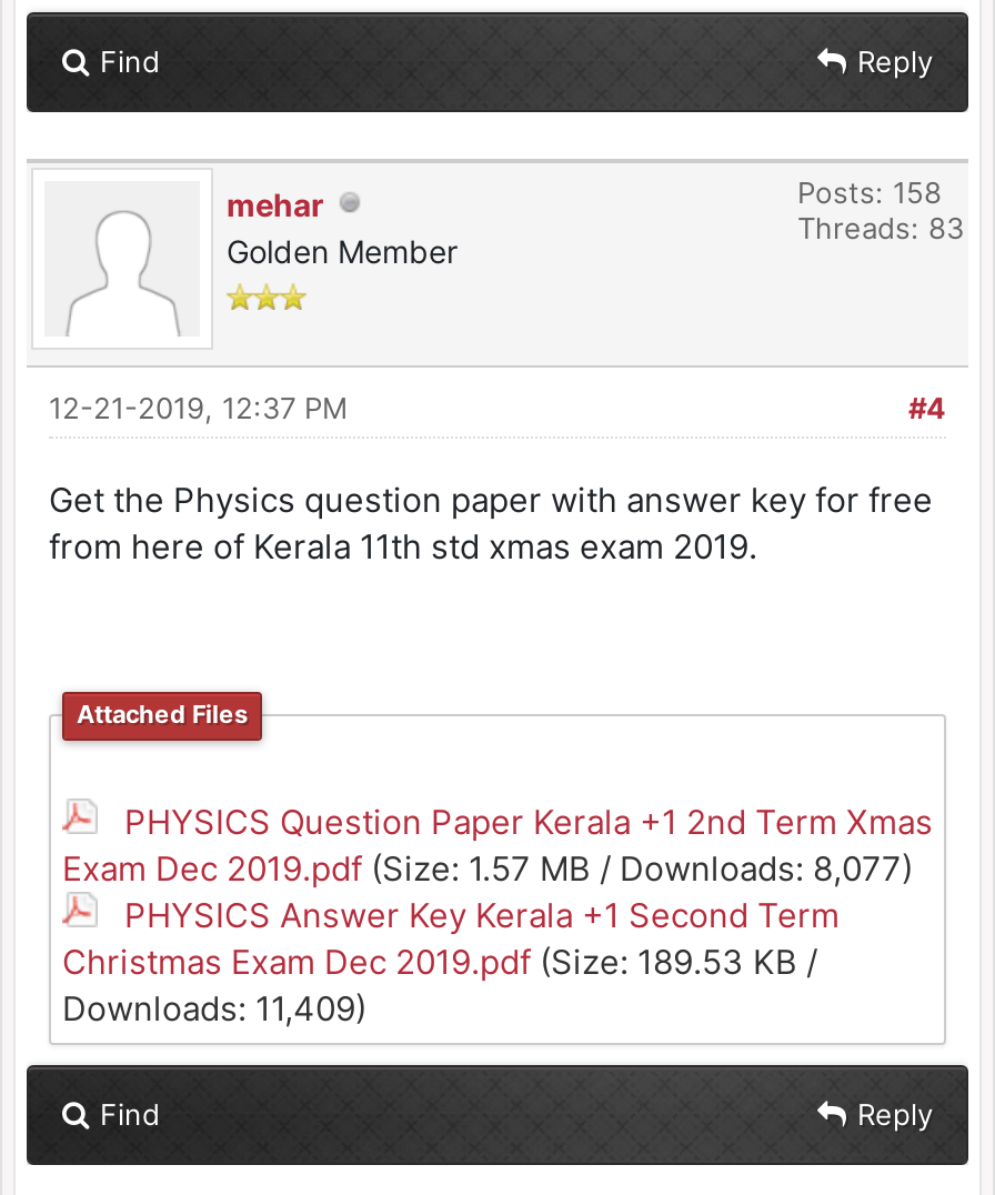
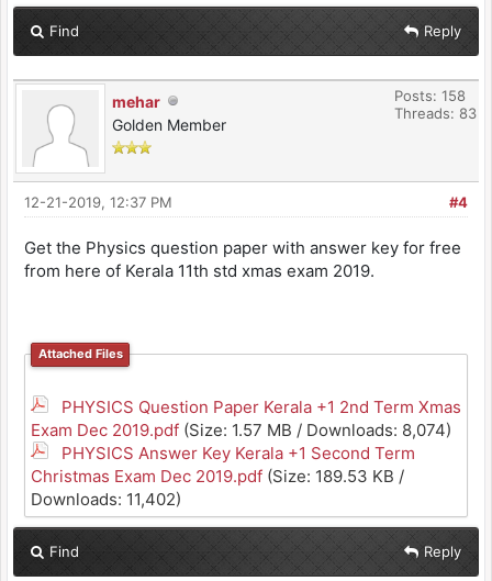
[62,846,922,888] Exam Dec 2019.pdf (Size: 1.57 MB / Downloads: 8,077) -> [31,419,456,440] Exam Dec 2019.pdf (Size: 1.57 MB / Downloads: 8,074)
[62,986,366,1028] Downloads: 11,409) -> [31,488,181,509] Downloads: 11,402)

